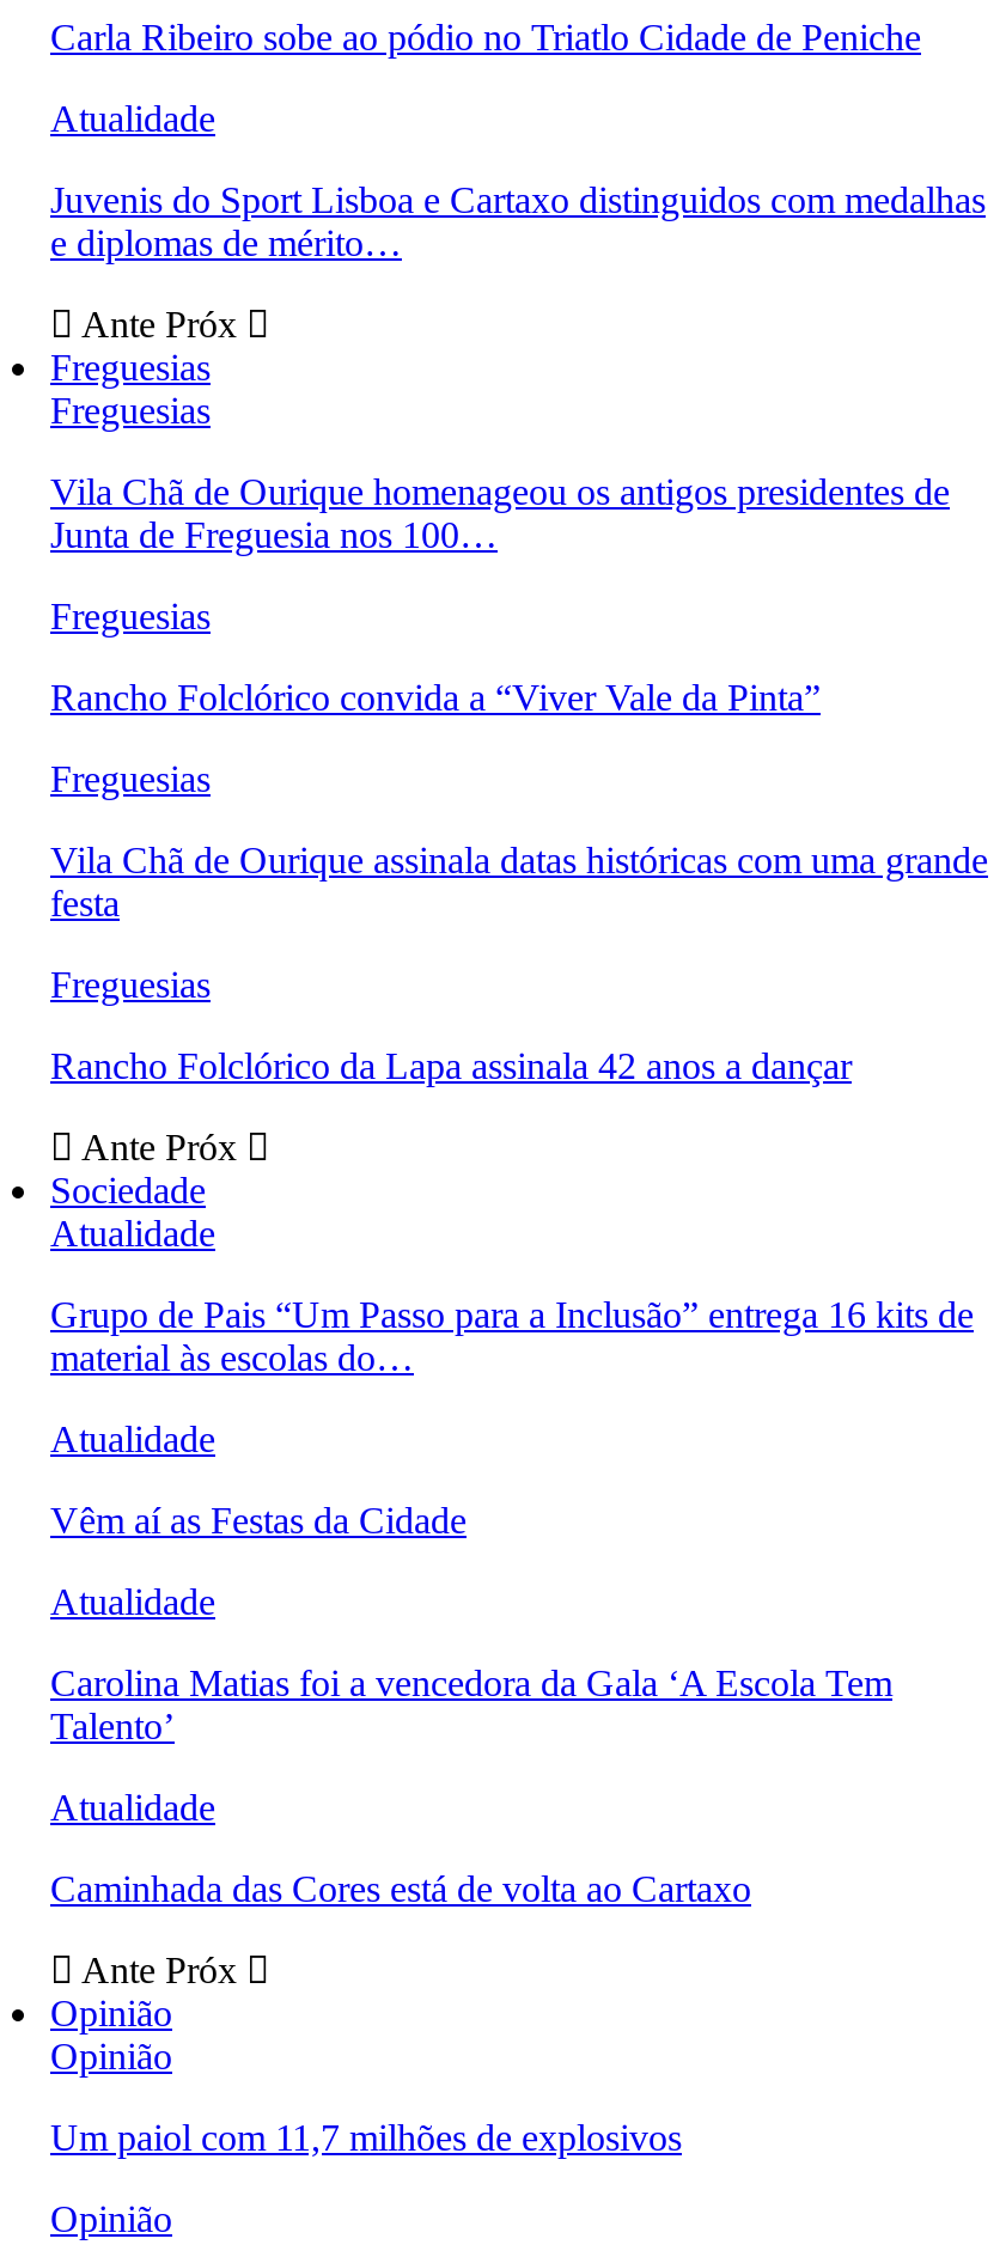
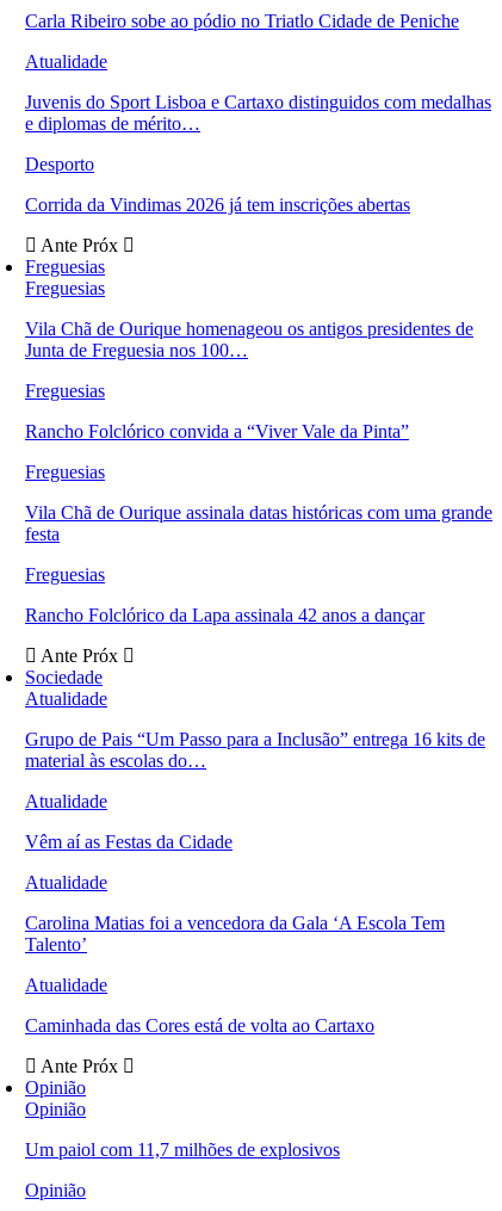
none -> [25,154,410,215] Desporto | Corrida da Vindimas 2026 já tem inscrições abertas

